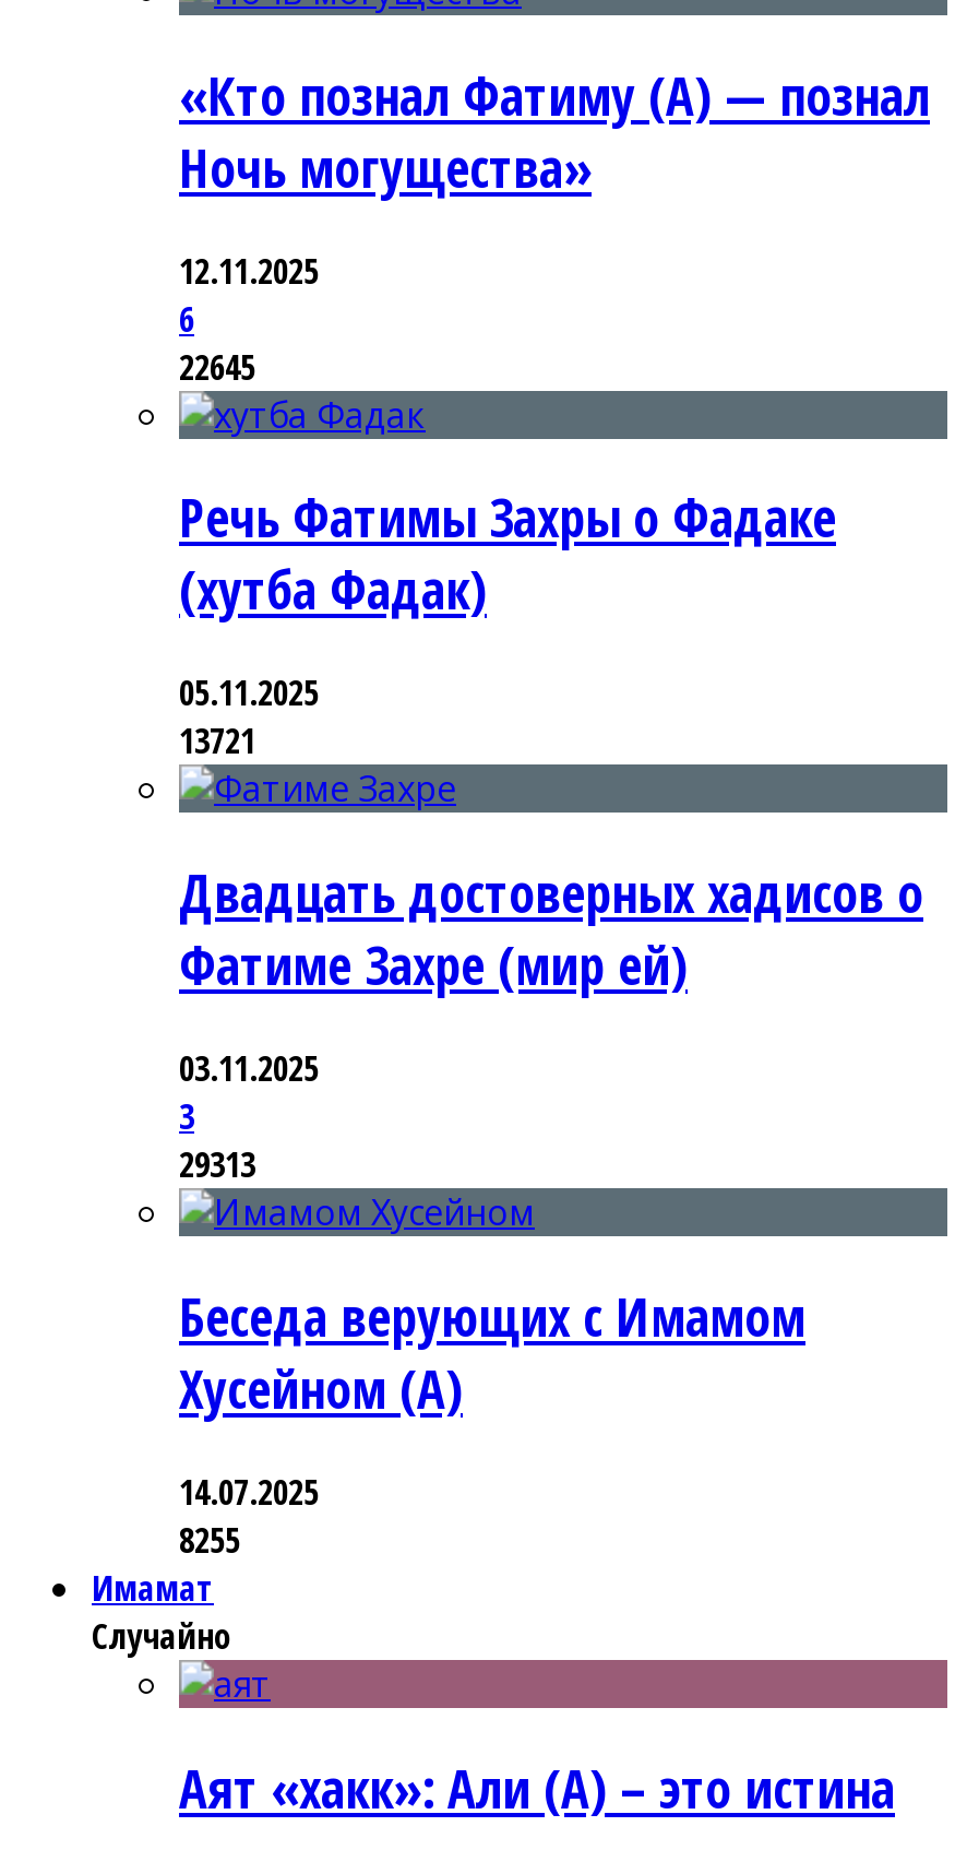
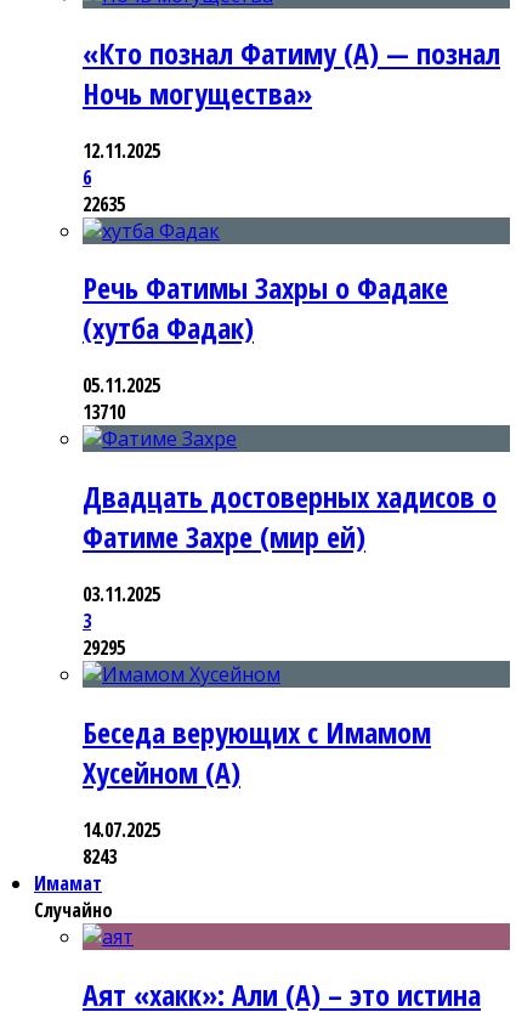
[179,342,255,390] 22645 -> [83,190,125,217] 22635
[179,717,255,765] 13721 -> [83,399,125,426] 13710
[179,1141,255,1189] 29313 -> [83,634,125,661] 29295
[179,1516,240,1564] 8255 -> [83,843,117,870] 8243

